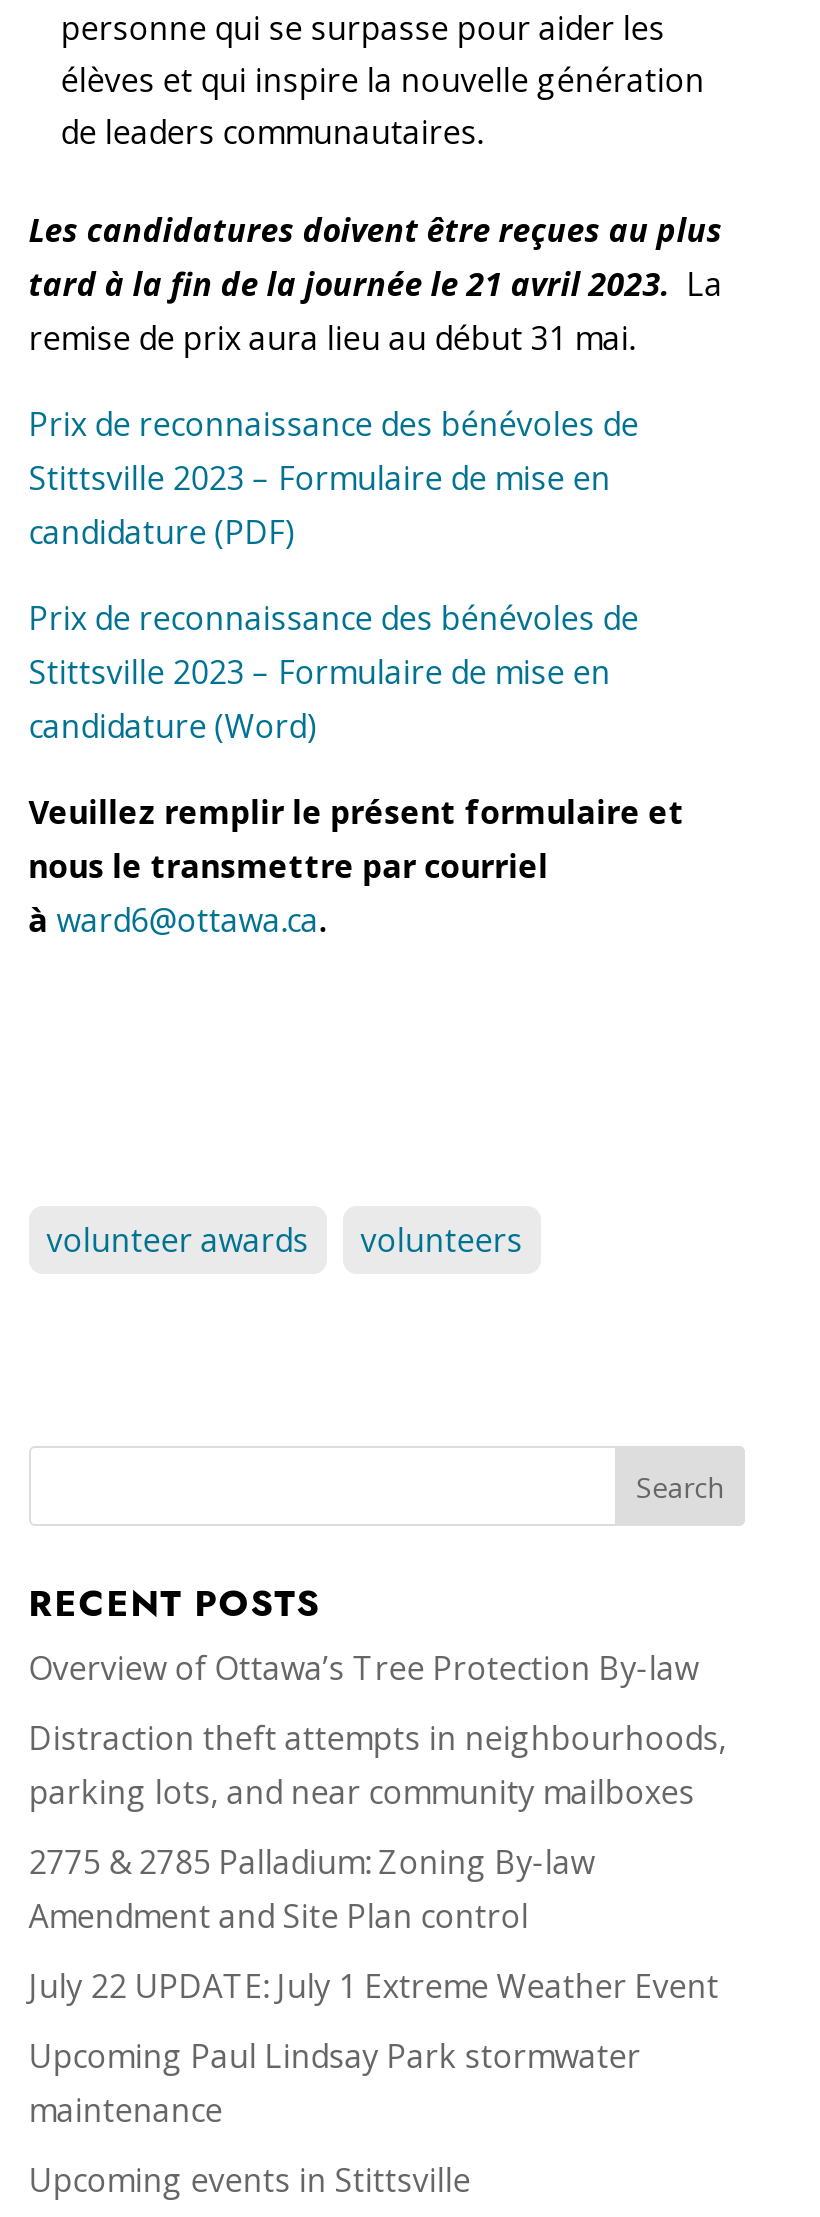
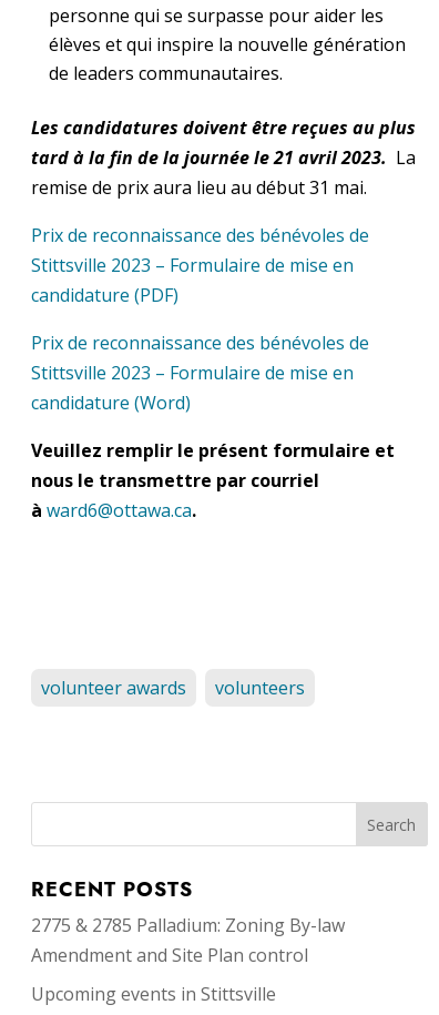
[29,1646,727,1814] Overview of Ottawa’s Tree Protection By-law | Distraction theft attempts in neighbourhoods, | parking lots, and near community mailboxes -> none
[29,1964,719,2132] July 22 UPDATE: July 1 Extreme Weather Event | Upcoming Paul Lindsay Park stormwater | maintenance -> none

